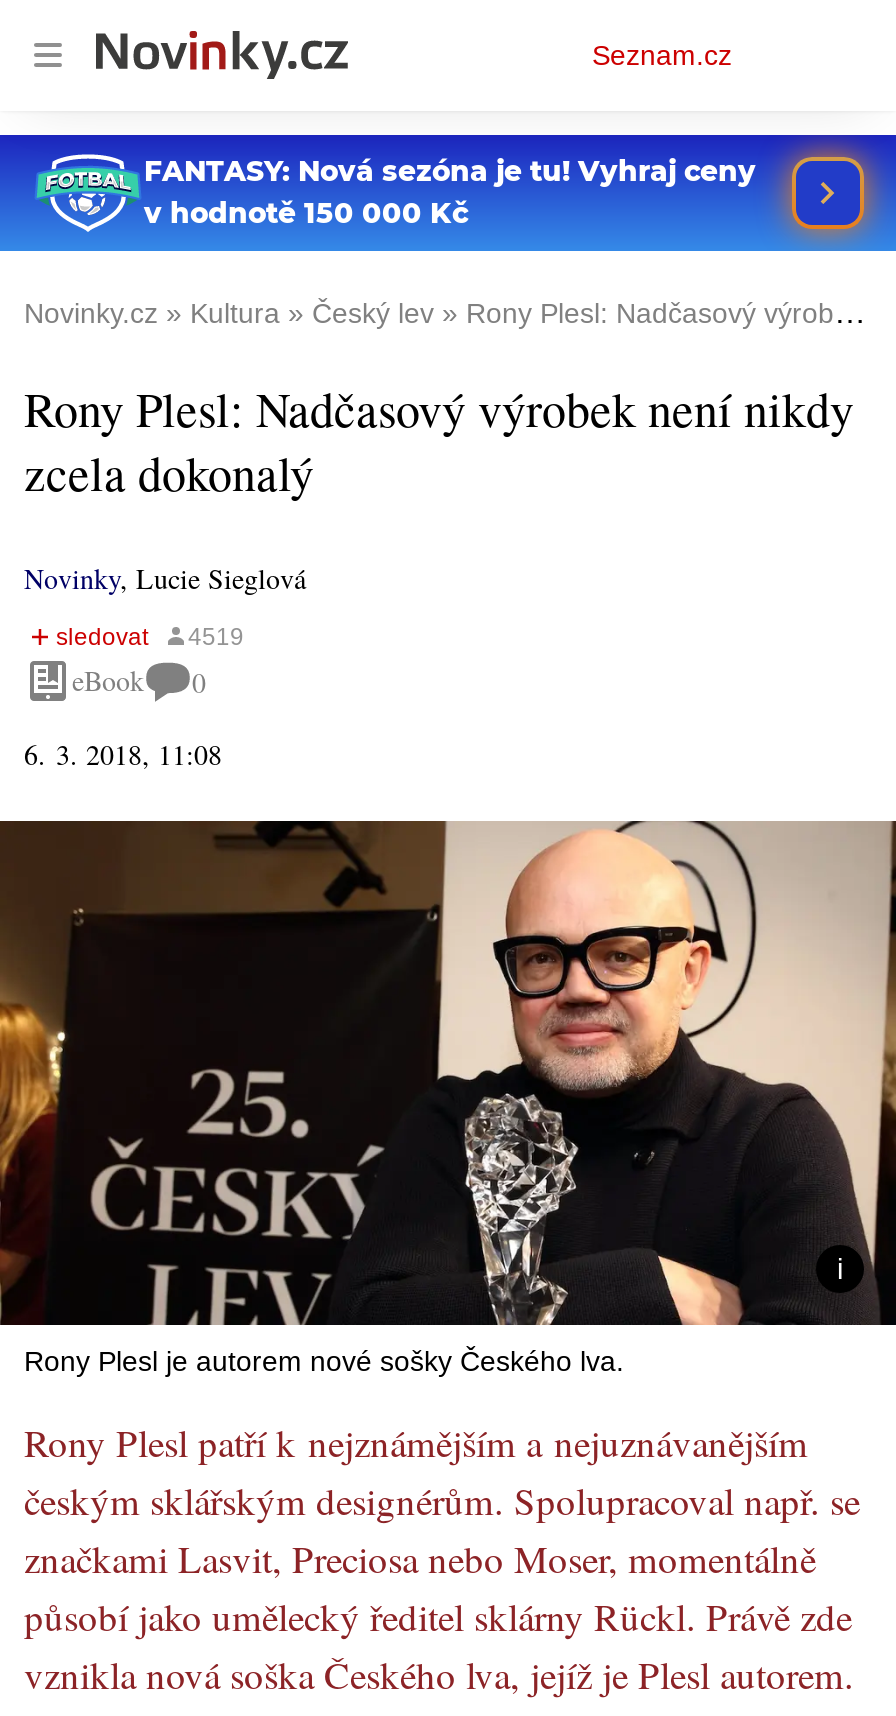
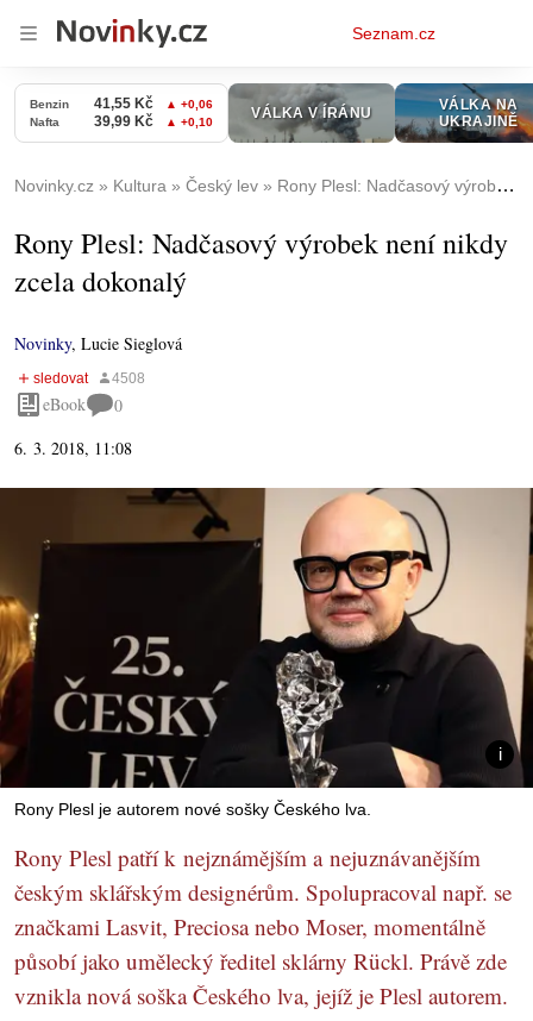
[6,133,890,253] [image] -> [4,81,529,149] [image]

